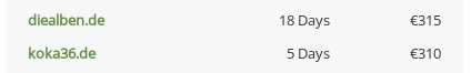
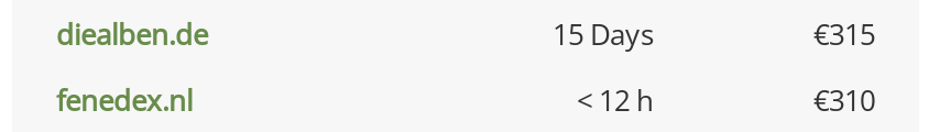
[278,10,329,30] 18 Days -> [553,14,654,54] 15 Days
[28,43,329,63] koka36.de | 5 Days -> [56,80,654,120] fenedex.nl | < 12 h

